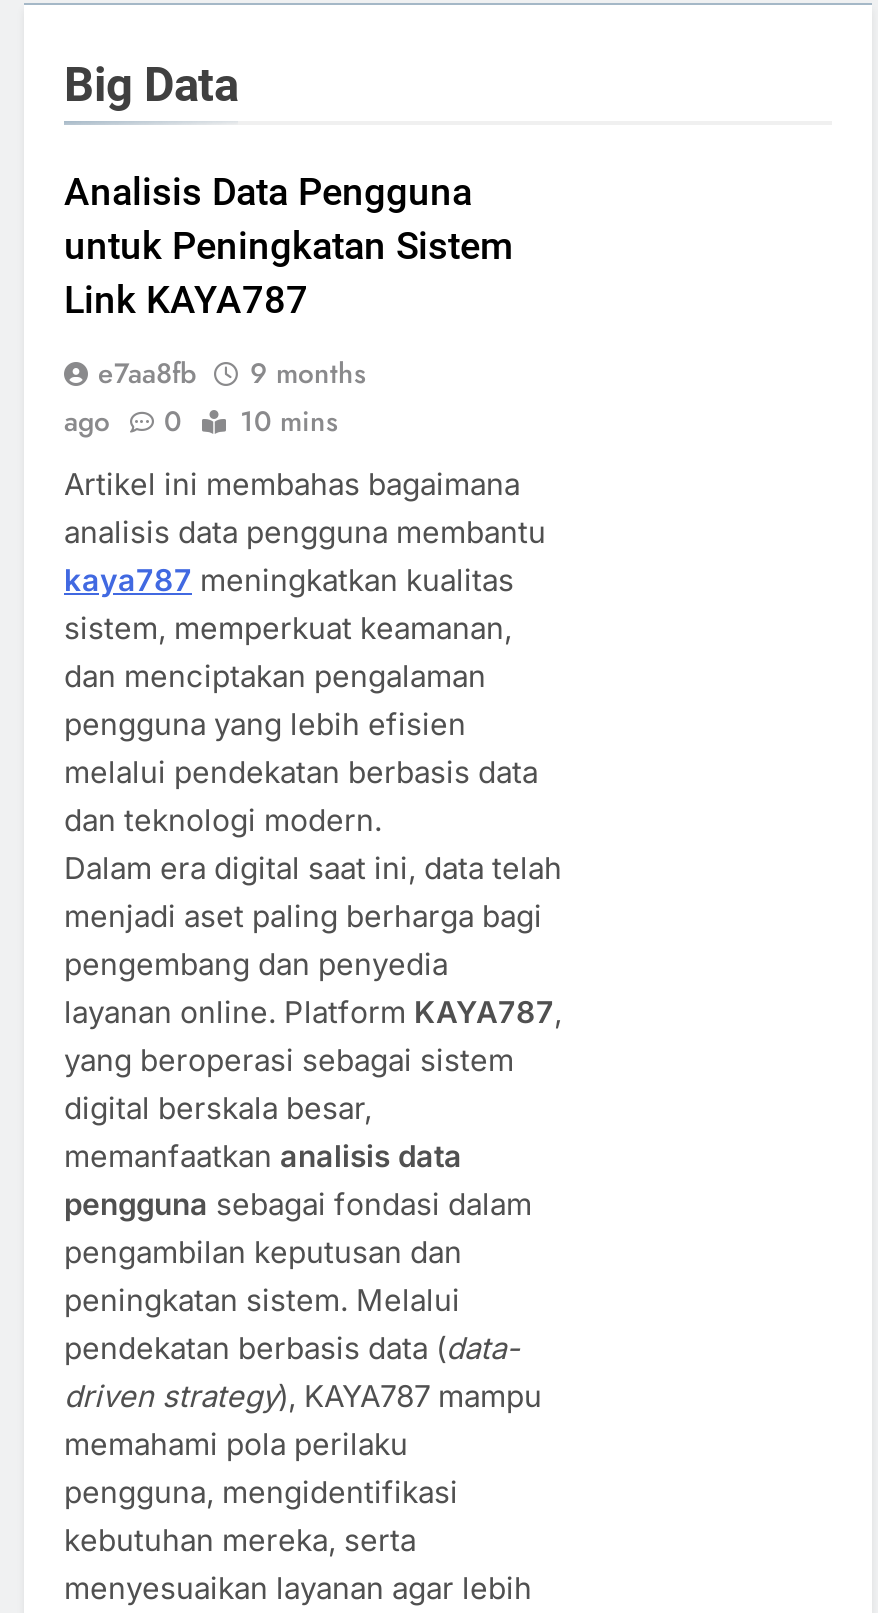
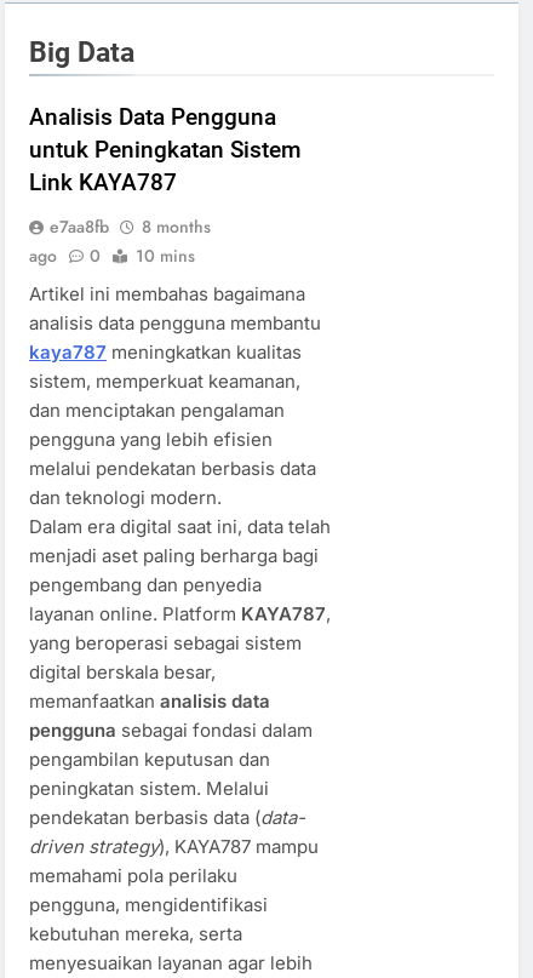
[98,353,366,393] e7aa8fb 9 months -> [50,215,211,239] e7aa8fb 8 months

